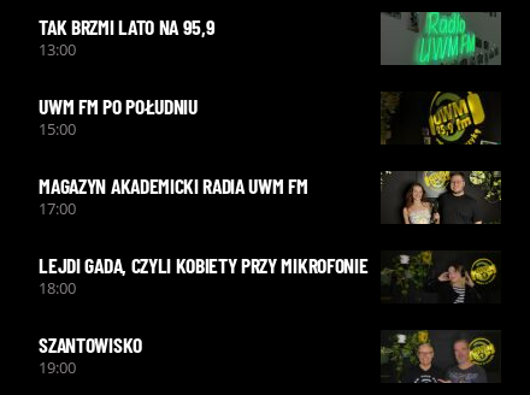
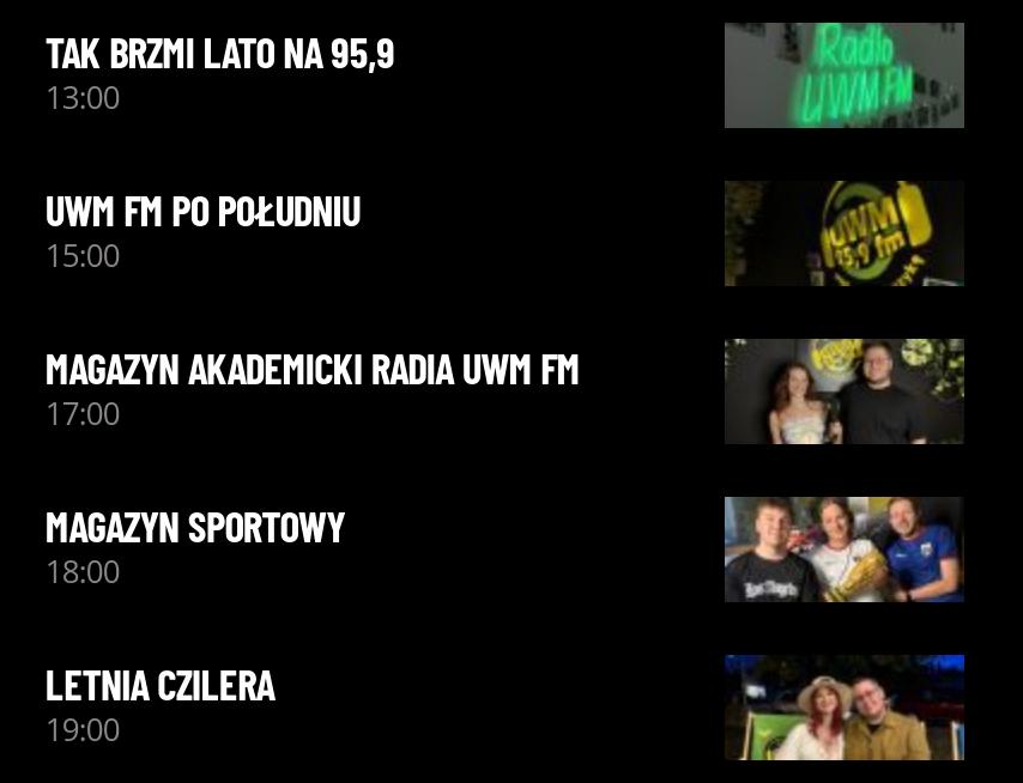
[39,251,368,278] LEJDI GADA, CZYLI KOBIETY PRZY MIKROFONIE -> [45,499,345,552] MAGAZYN SPORTOWY
[382,249,500,303] [image] -> [725,493,964,606] [image]
[39,331,142,357] SZANTOWISKO -> [45,657,274,710] LETNIA CZILERA
[379,329,501,383] [image] -> [725,651,967,764] [image]

